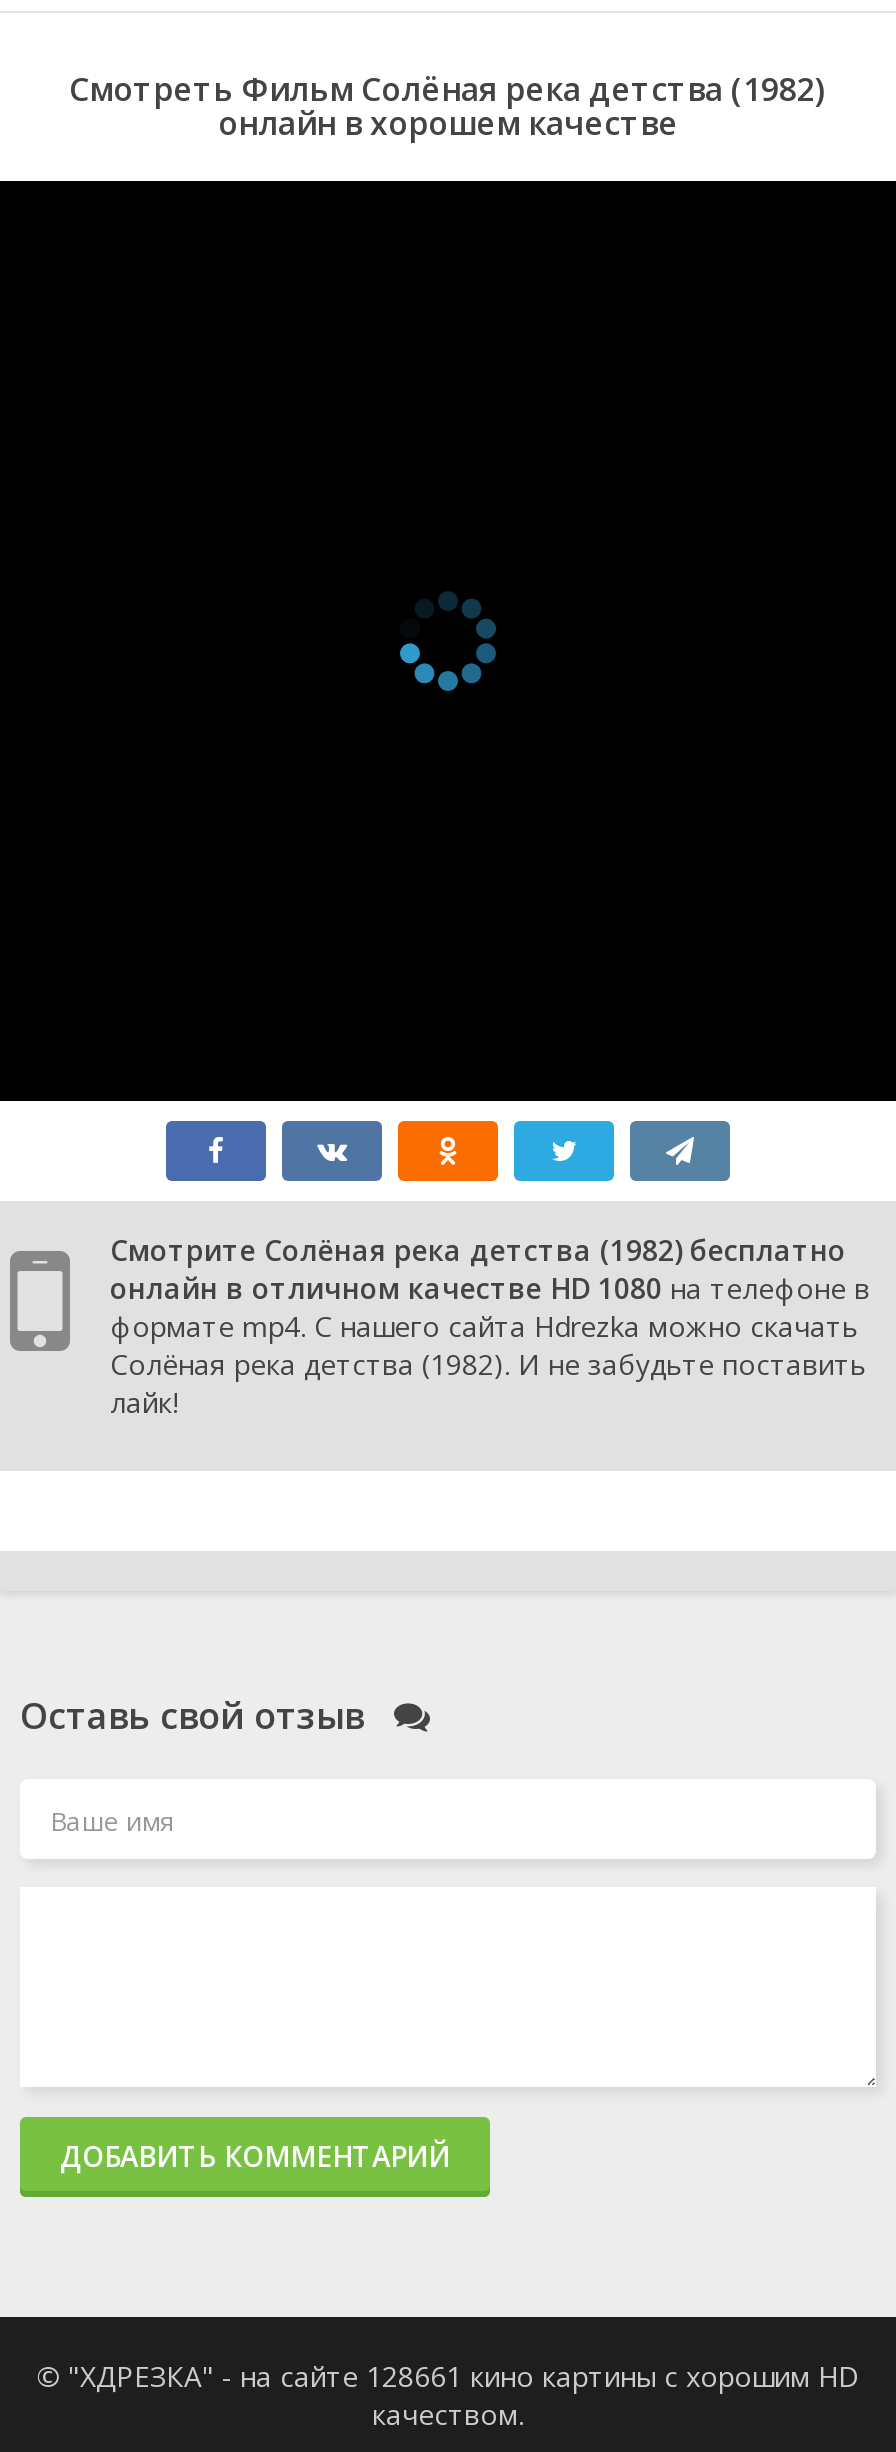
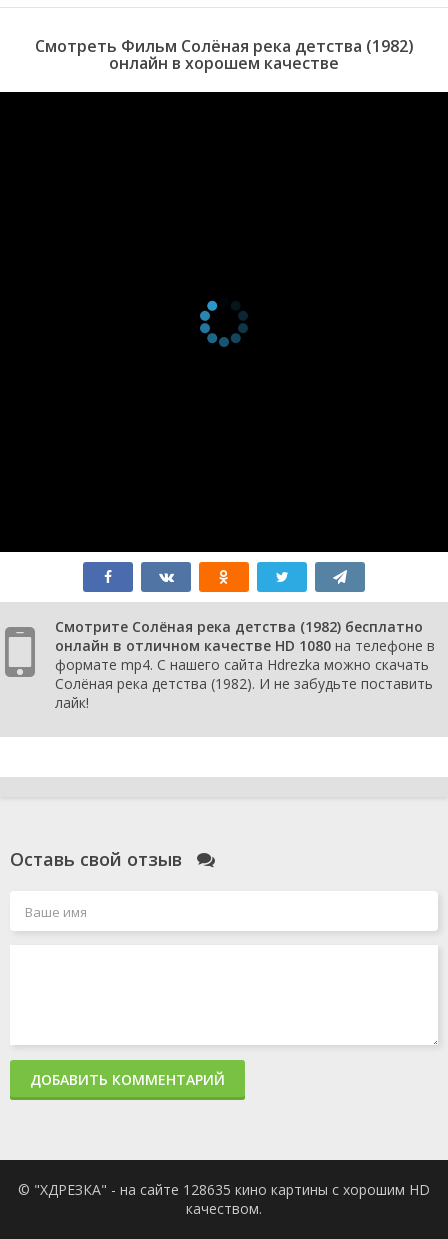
[400,593,494,689] [image] -> [199,299,246,344] [image]
[36,2358,860,2396] © "ХДРЕЗКА" - на сайте 128661 кино картины с хорошим HD -> [18,1180,430,1199] © "ХДРЕЗКА" - на сайте 128635 кино картины с хорошим HD

